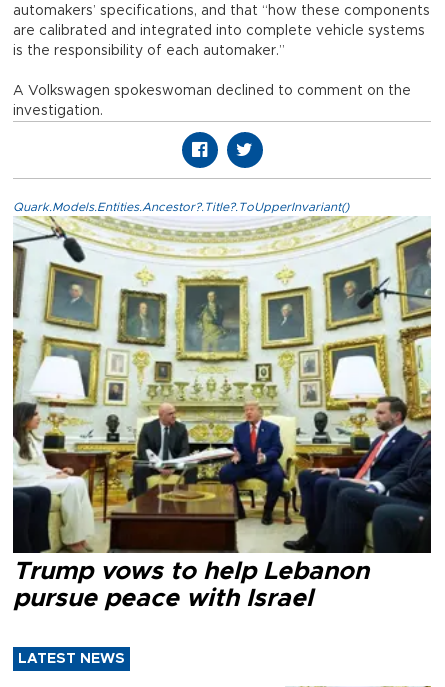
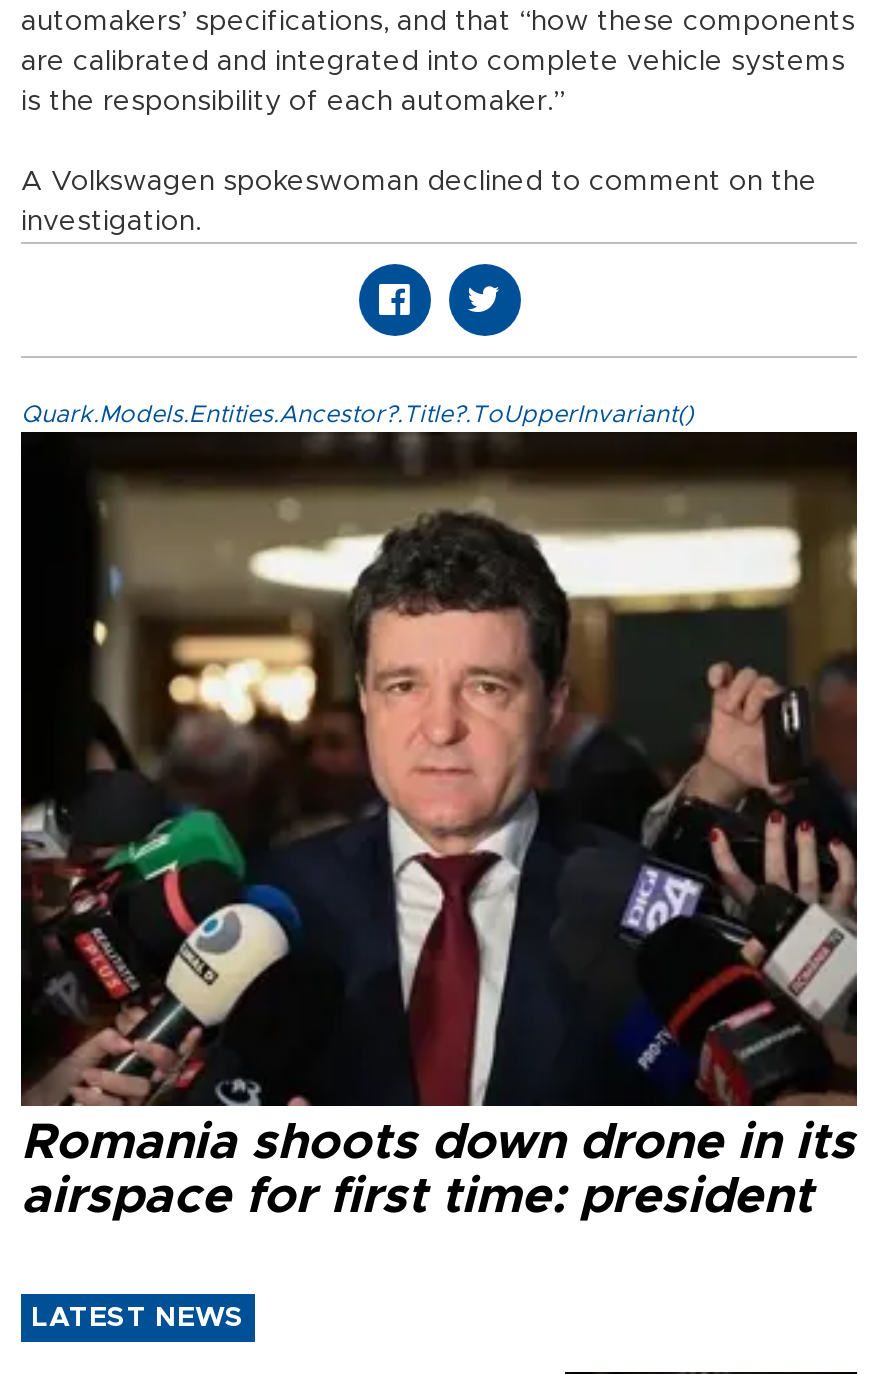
[12,215,432,611] [image] | Trump vows to help Lebanon | pursue peace with Israel -> [19,430,859,1222] [image] | Romania shoots down drone in its | airspace for first time: president

